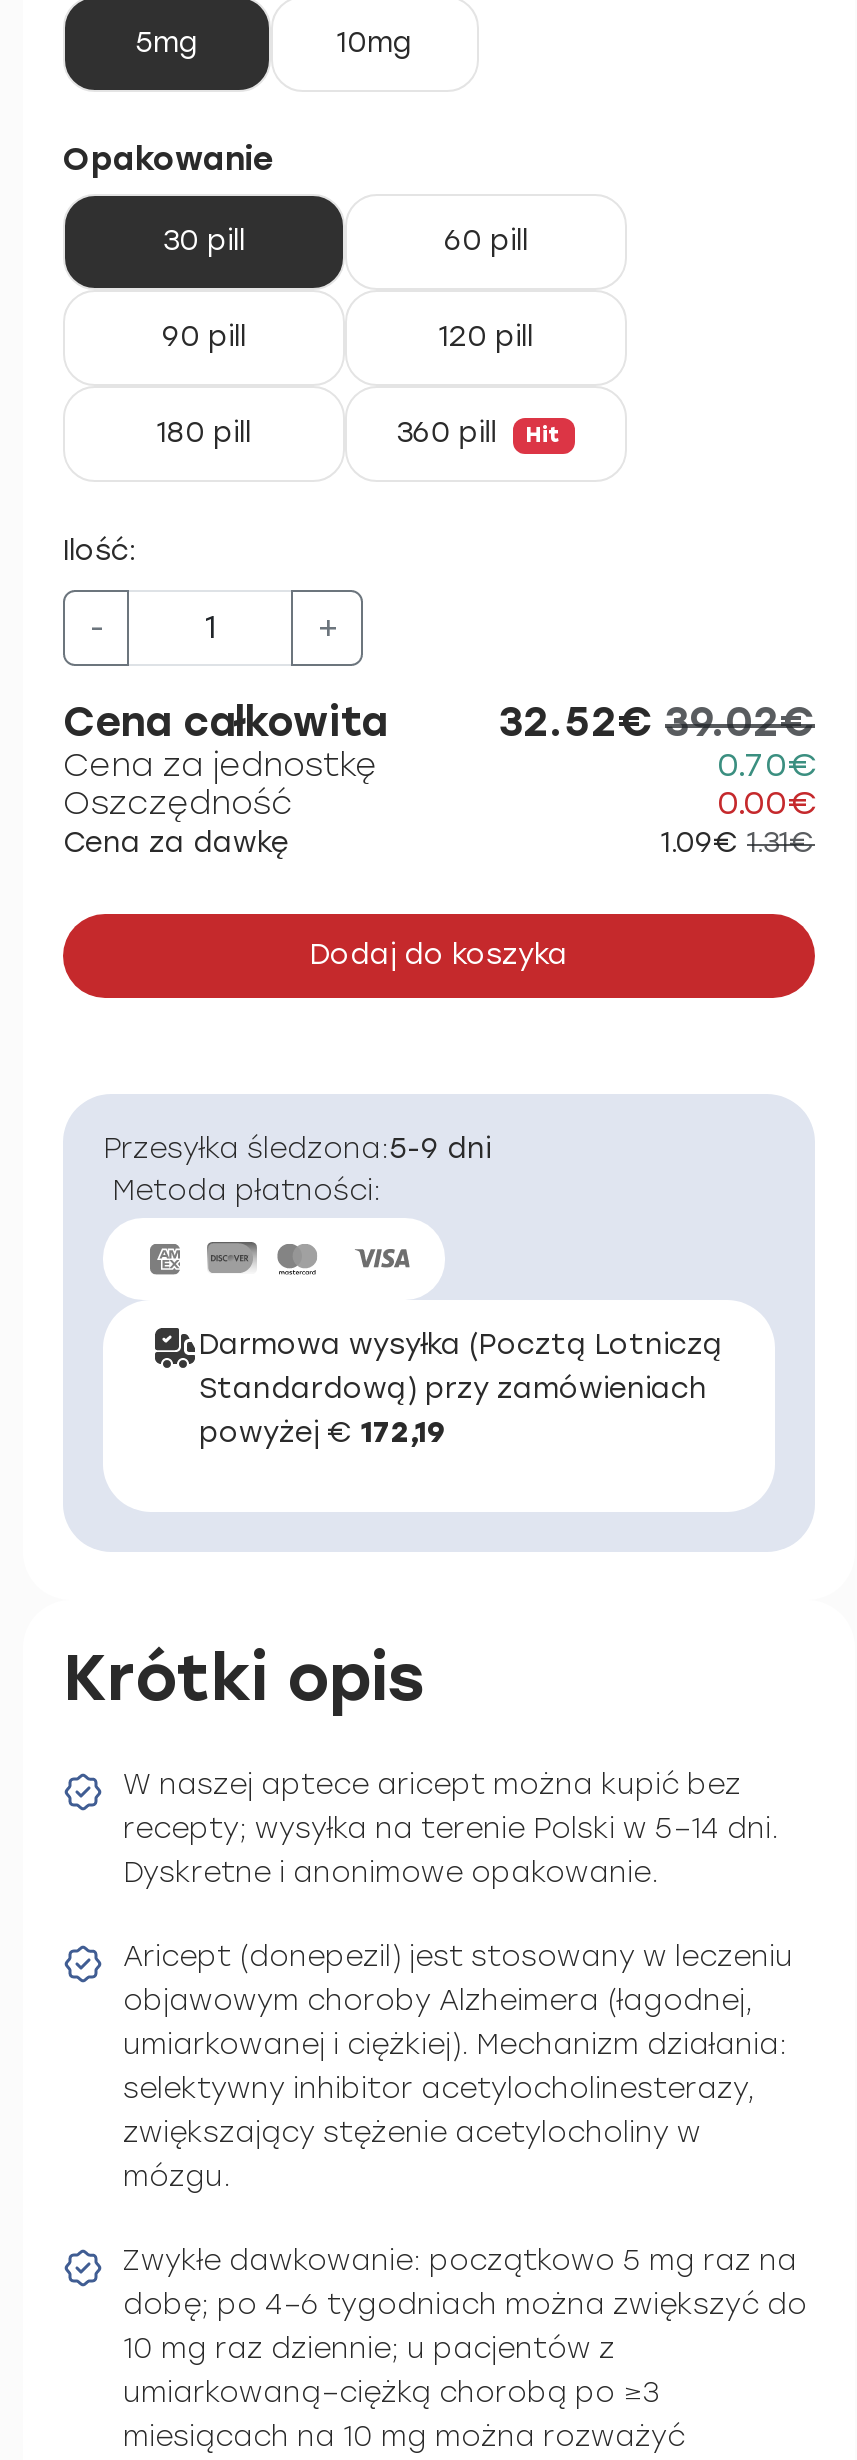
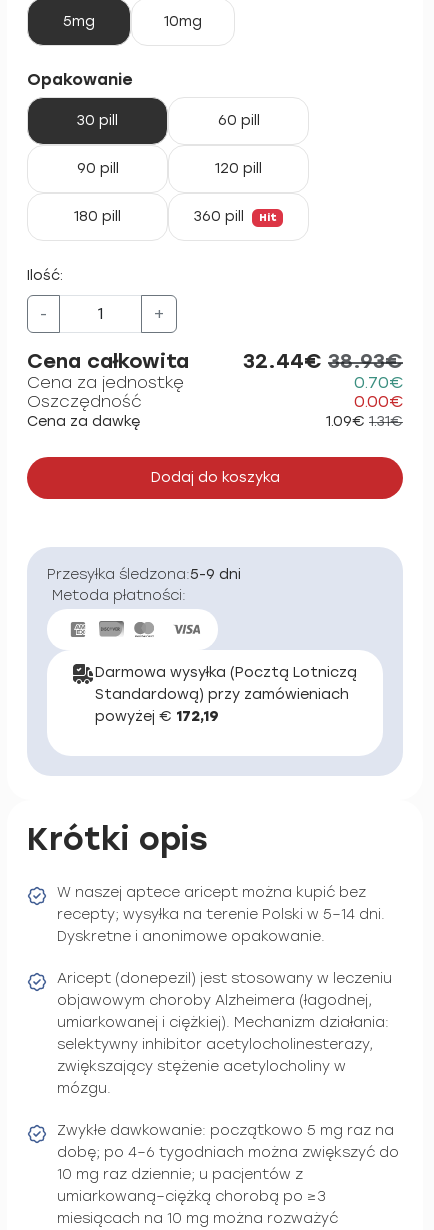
[499,698,815,746] 32.52€ 39.02€ -> [243,349,403,373] 32.44€ 38.93€

